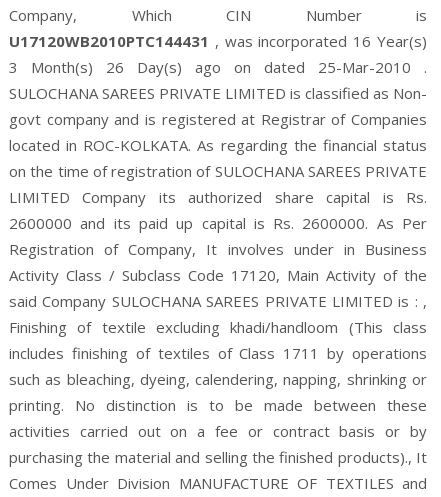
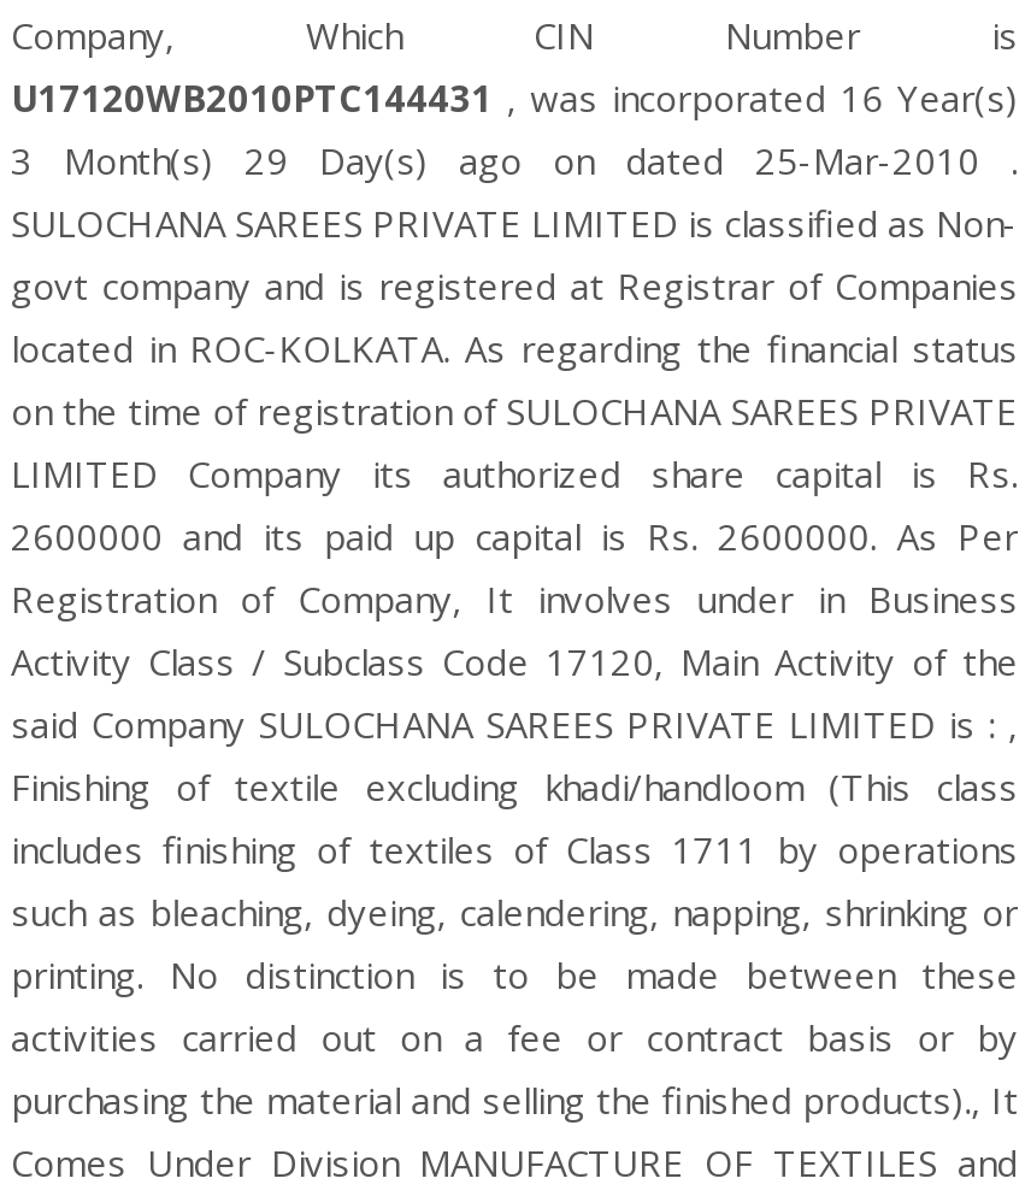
[9,57,427,77] 3 Month(s) 26 Day(s) ago on dated 25-Mar-2010 . -> [11,136,1018,184] 3 Month(s) 29 Day(s) ago on dated 25-Mar-2010 .

